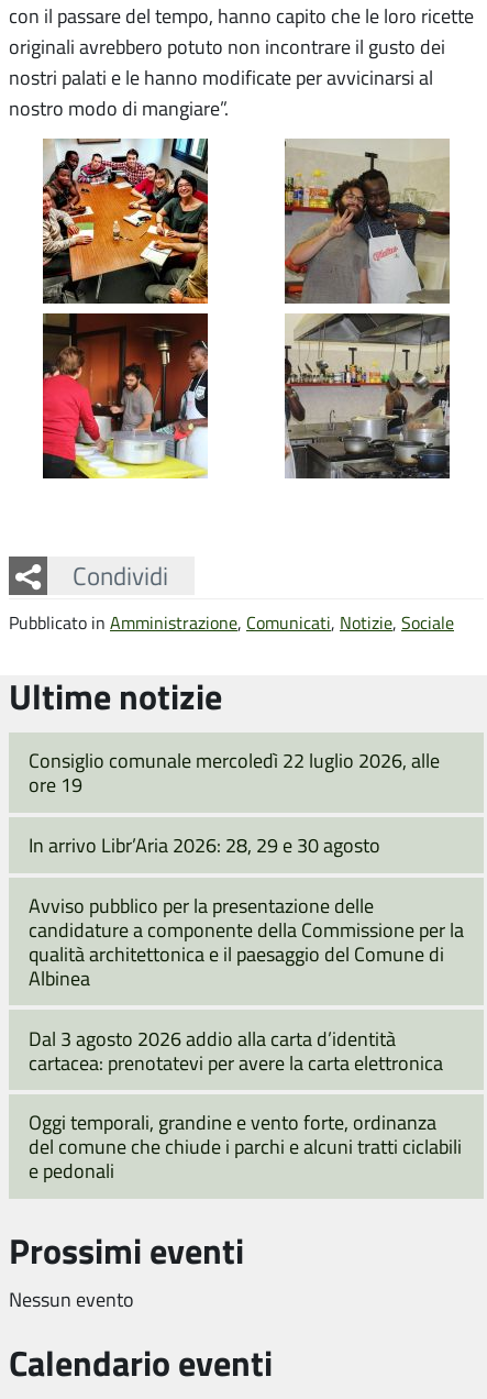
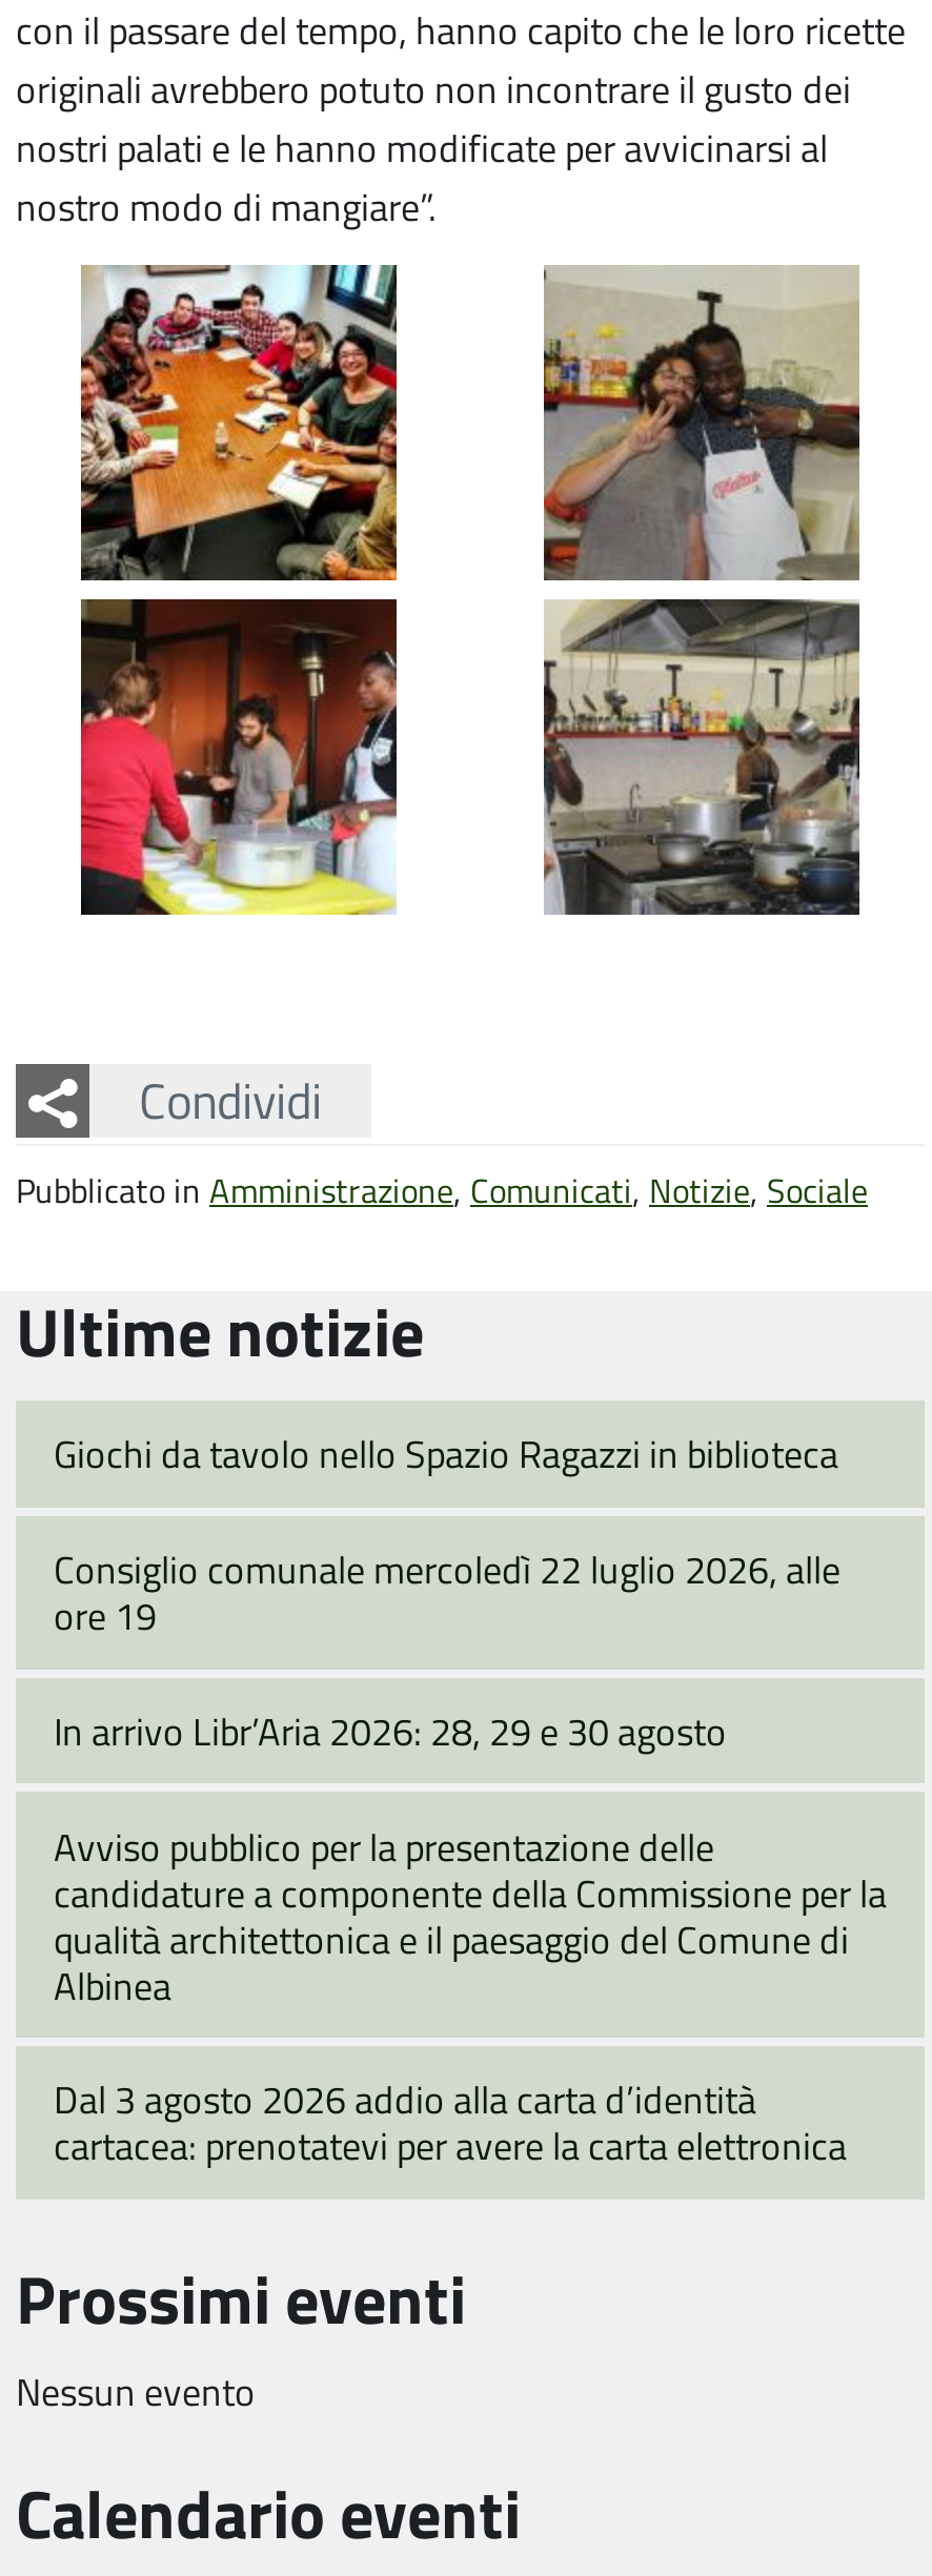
none -> [54,1429,838,1479] Giochi da tavolo nello Spazio Ragazzi in biblioteca
moved [29,747,464,1075] -> [54,1544,887,2171]: Consiglio comunale mercoledì 22 luglio 2026, alle | ore 19 | In arrivo Libr’Aria 2026: 28, 29 e 30 agosto | ... | Dal 3 agosto 2026 addio alla carta d’identità | cartacea: prenotatevi per avere la carta elettronica
[29,1109,462,1184] Oggi temporali, grandine e vento forte, ordinanza | del comune che chiude i parchi e alcuni tratti ciclabili | e pedonali -> none

